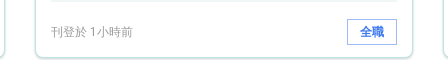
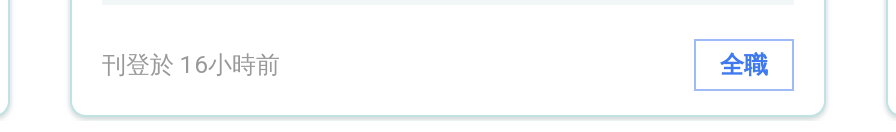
[51,24,133,38] 刊登於 1小時前 -> [102,50,280,78] 刊登於 16小時前

